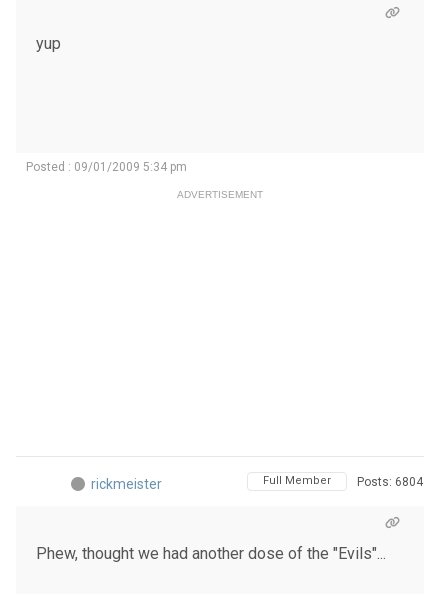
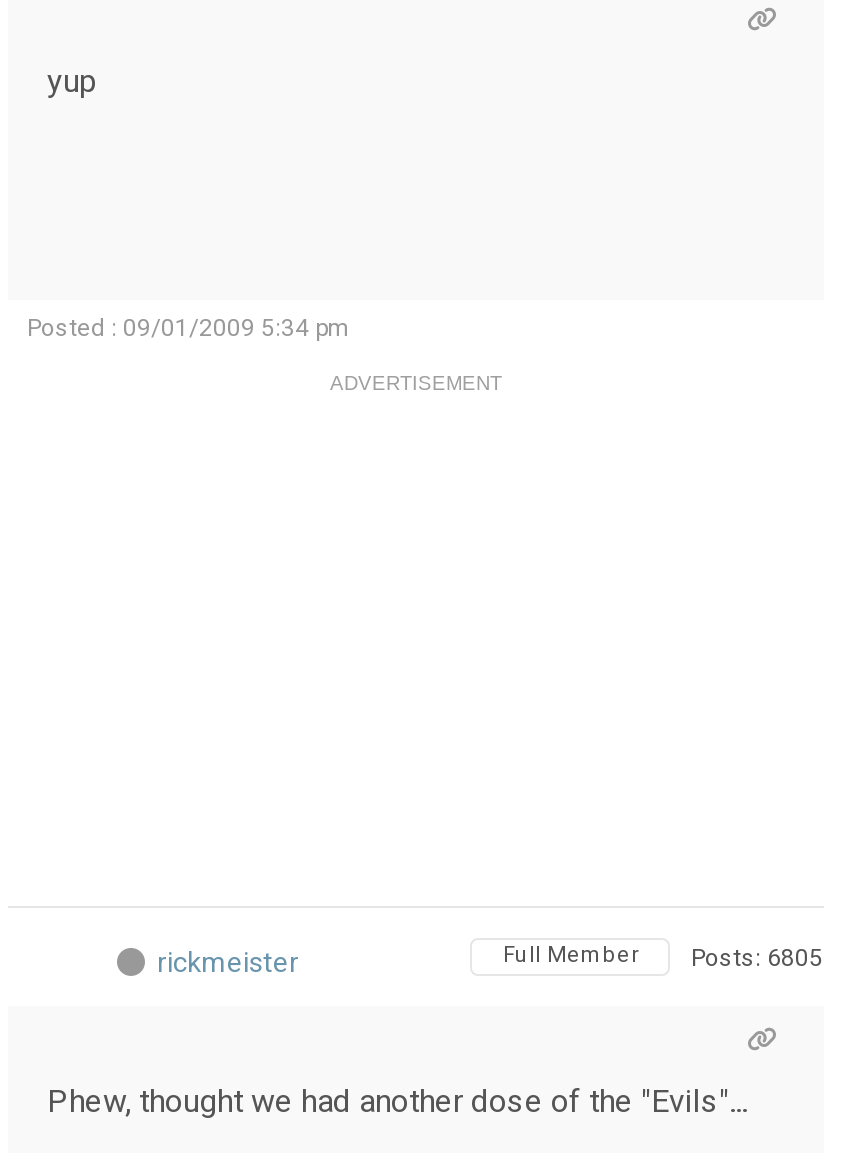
[263,474,423,488] Full Member Posts: 6804 -> [503,942,823,971] Full Member Posts: 6805

